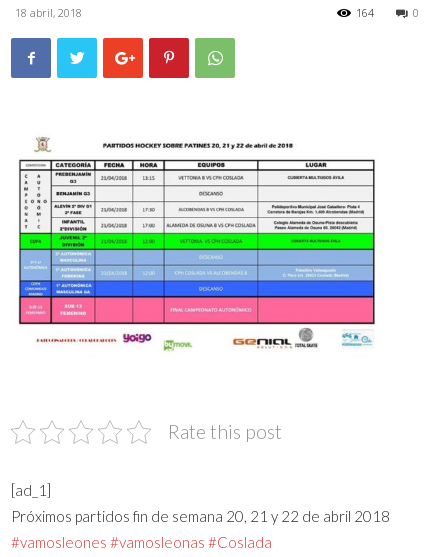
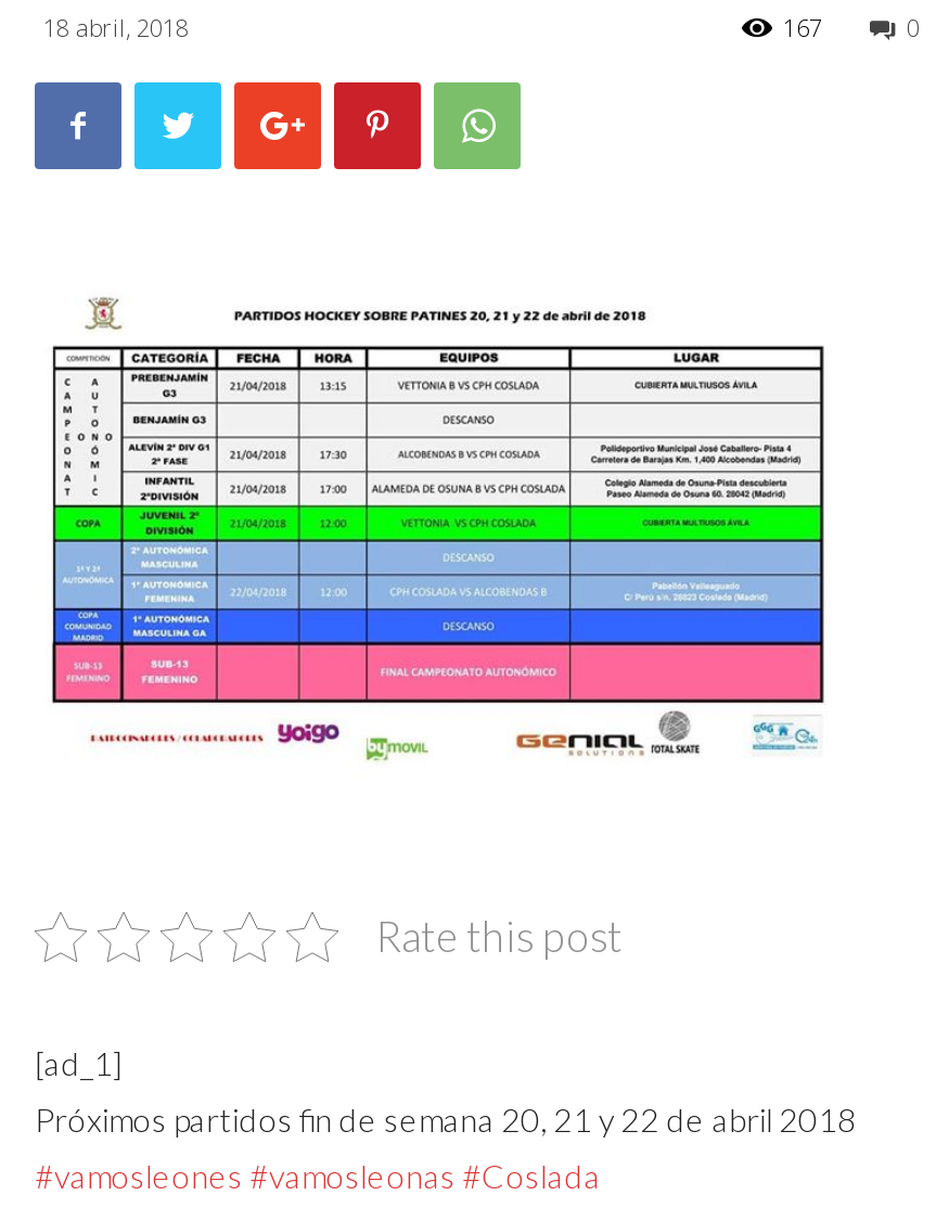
[356,5,374,20] 164 -> [783,11,822,43] 167

